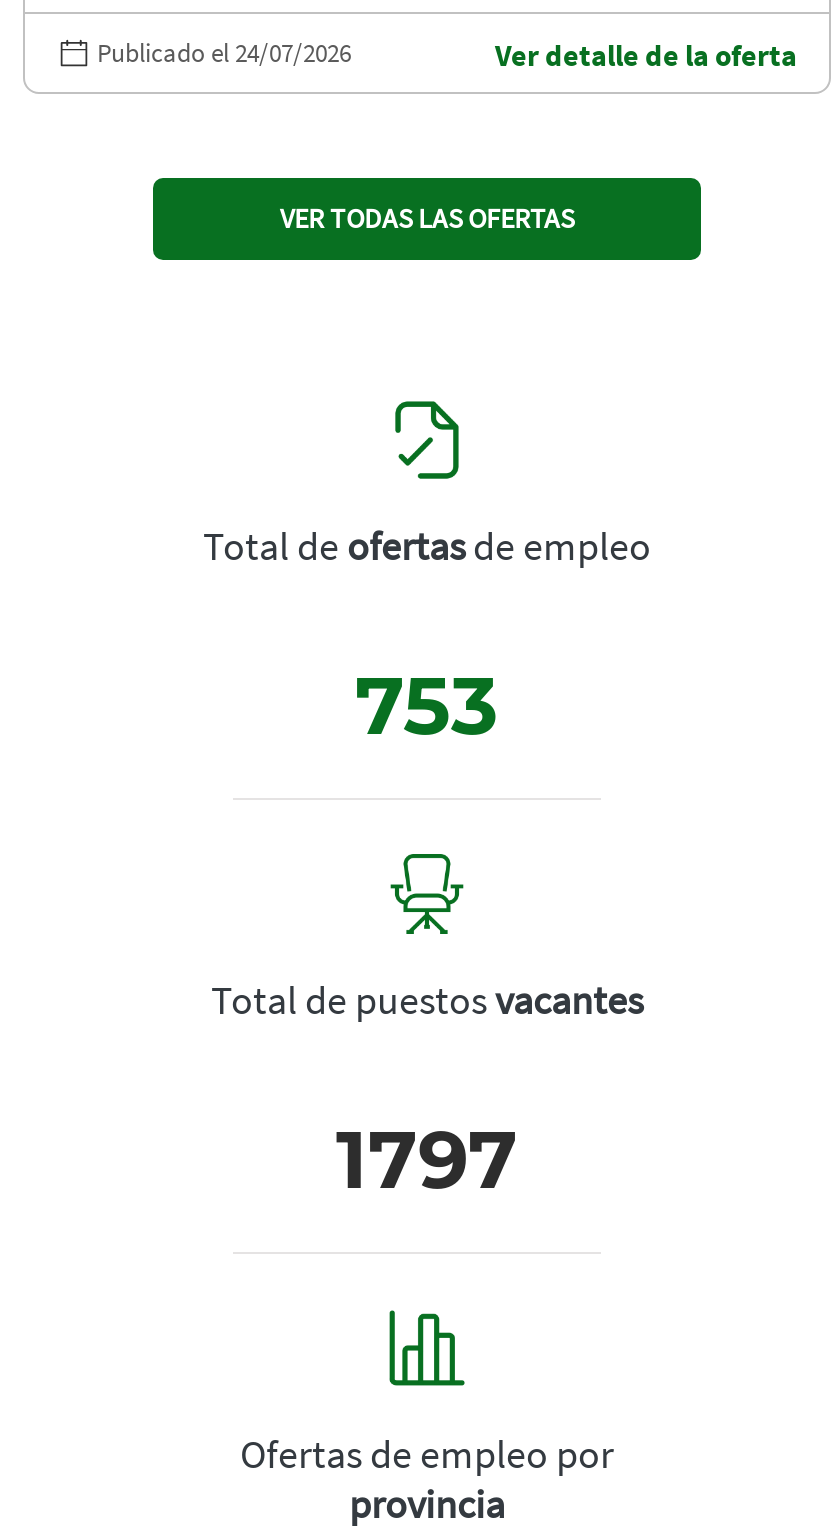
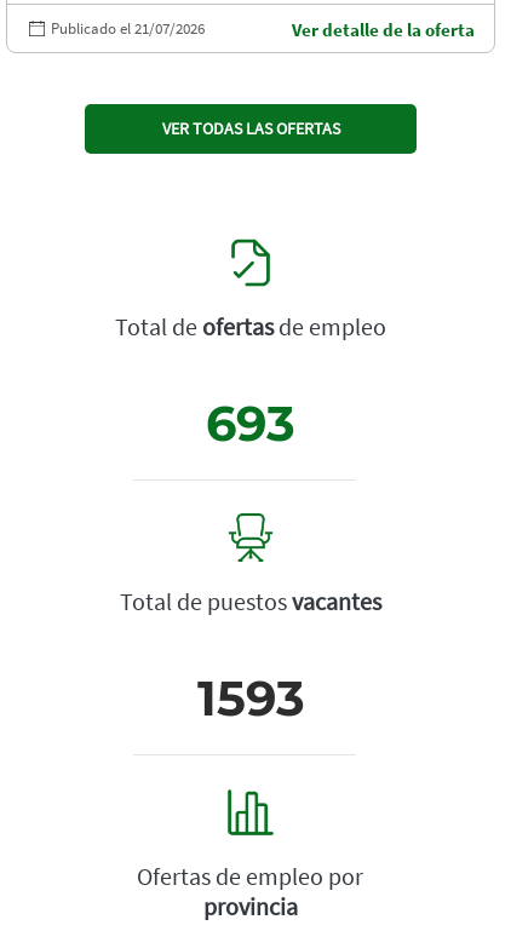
[97,36,351,70] Publicado el 24/07/2026 -> [51,18,205,39] Publicado el 21/07/2026
[355,656,499,754] 753 -> [206,394,295,453] 693
[336,1110,518,1208] 1797 -> [197,669,305,728] 1593

